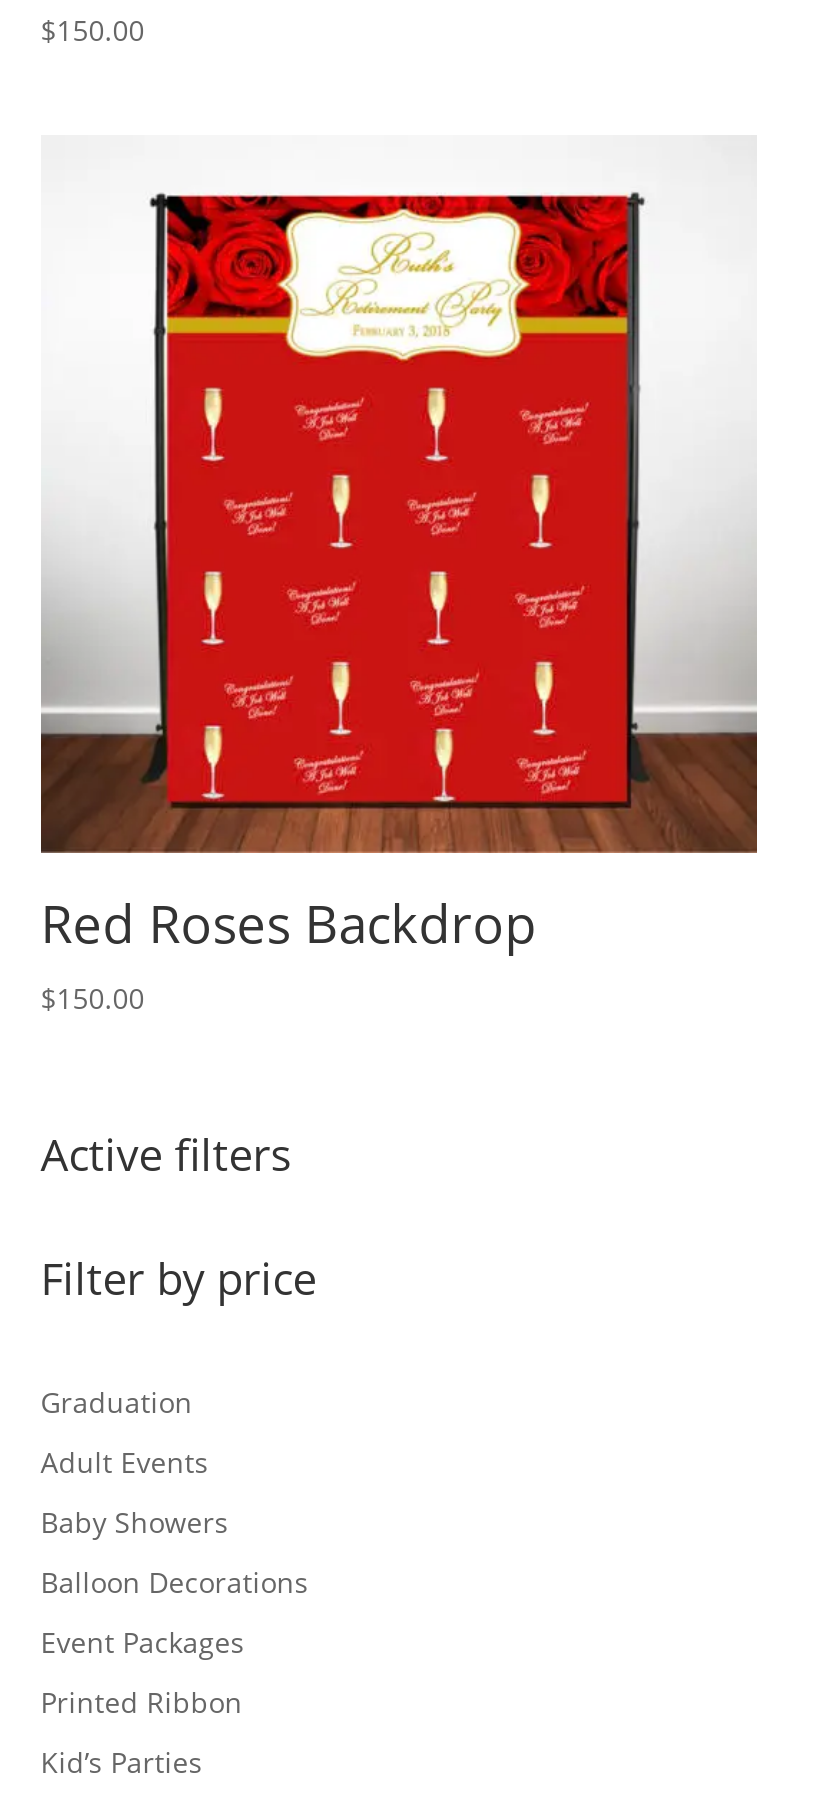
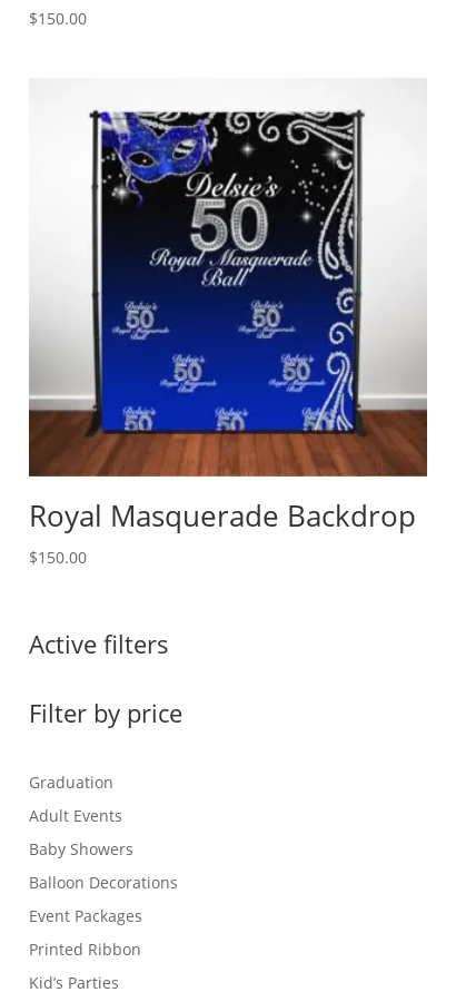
[41,194,633,958] [image] | Red Roses Backdrop -> [29,110,416,535] [image] | Royal Masquerade Backdrop

